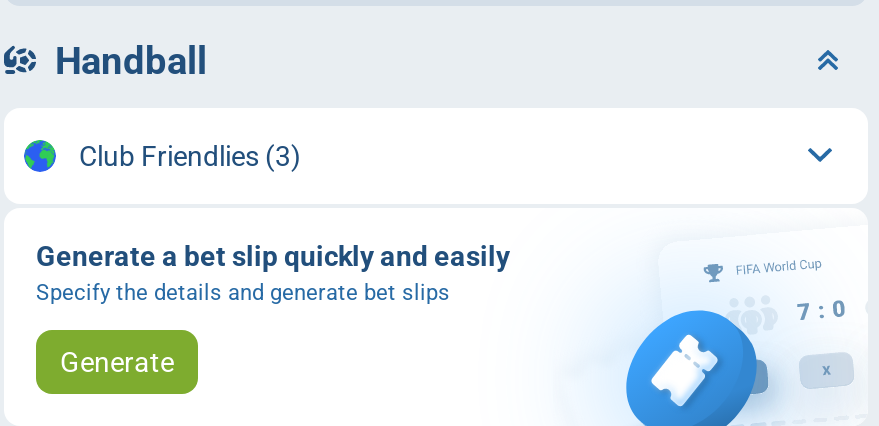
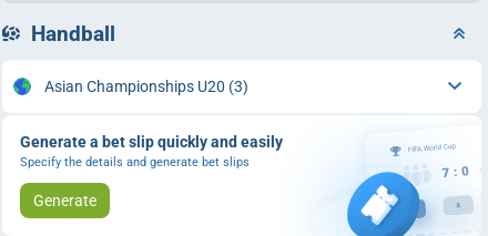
[79,140,301,172] Club Friendlies (3) -> [44,77,248,95] Asian Championships U20 (3)

